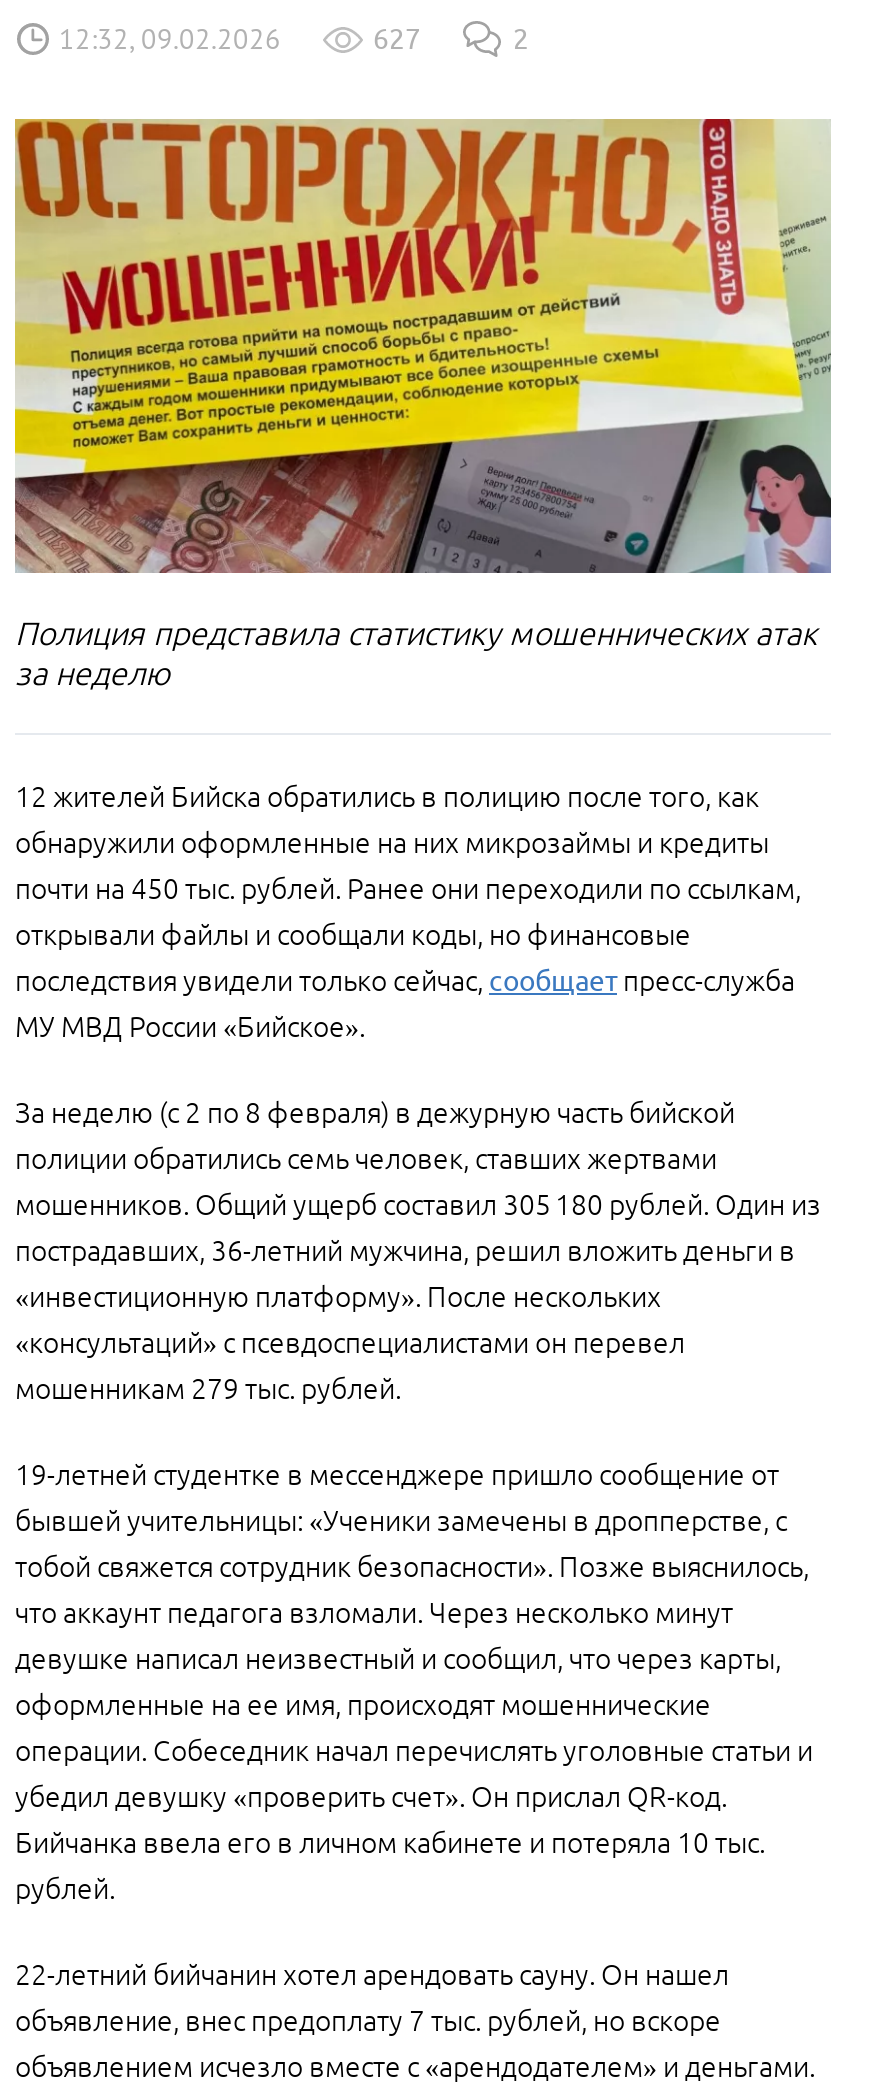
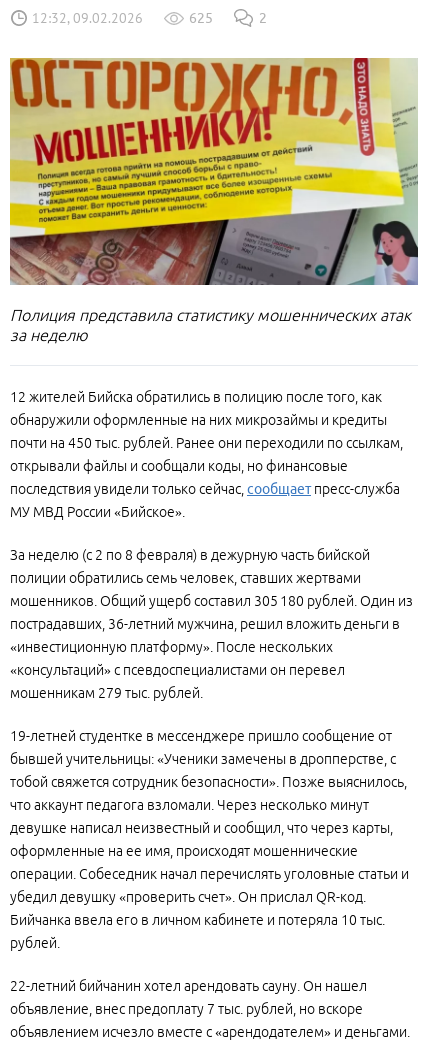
[373,23,421,55] 627 -> [189,10,213,26] 625

